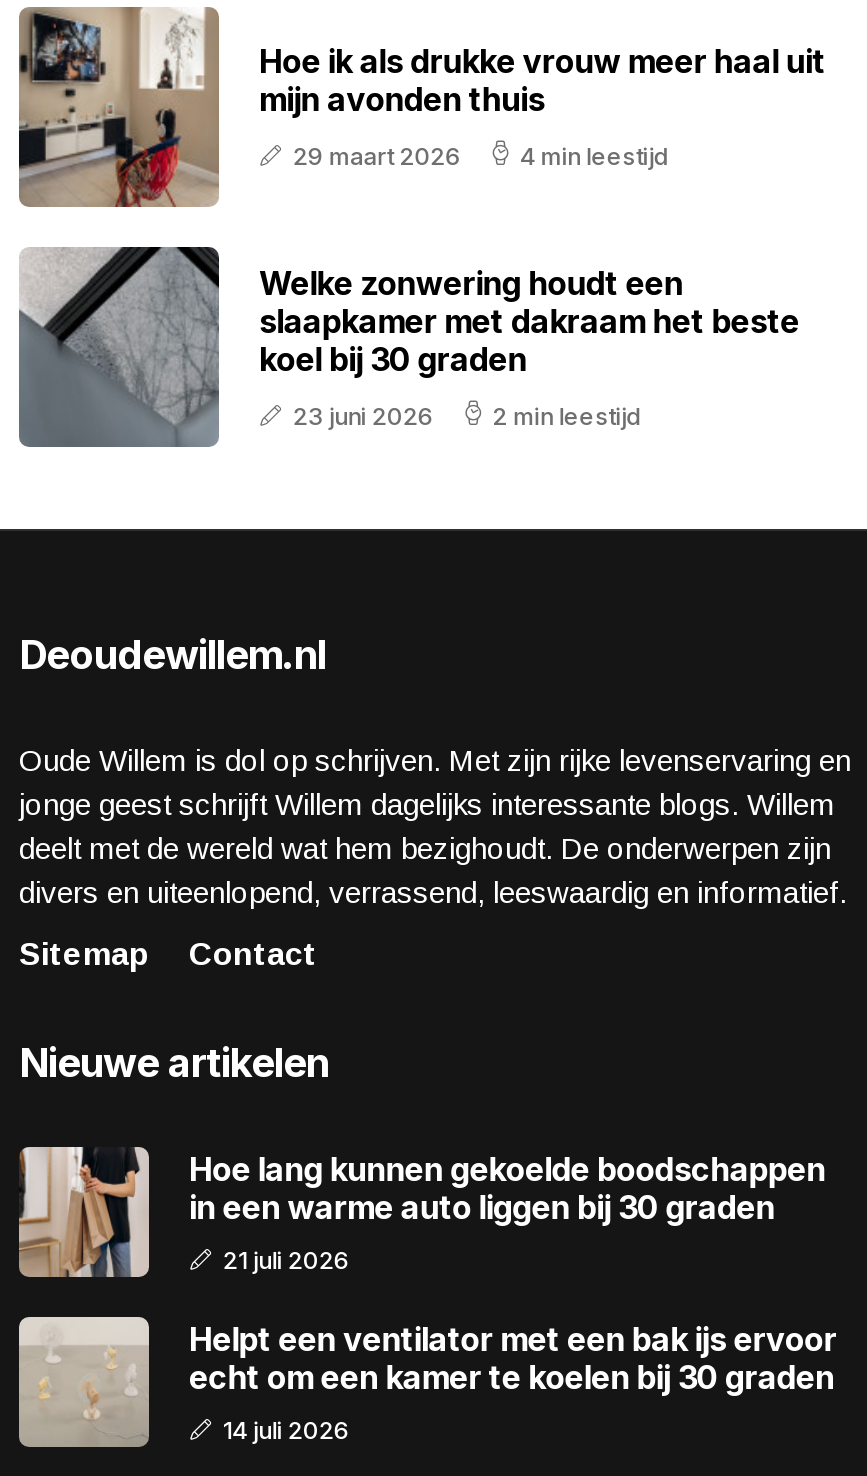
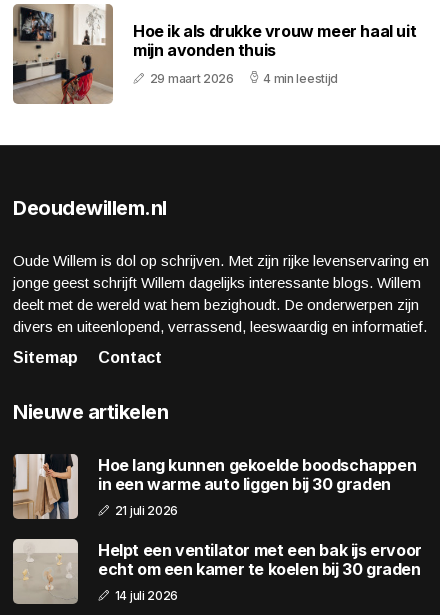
[17,245,799,447] [image] | Welke zonwering houdt een | slaapkamer met dakraam het beste | koel bij 30 graden | 23 juni 2026 | 2 min leestijd -> none

